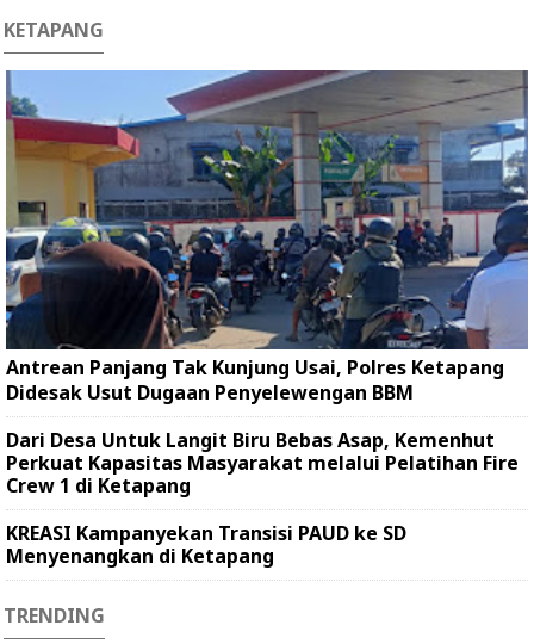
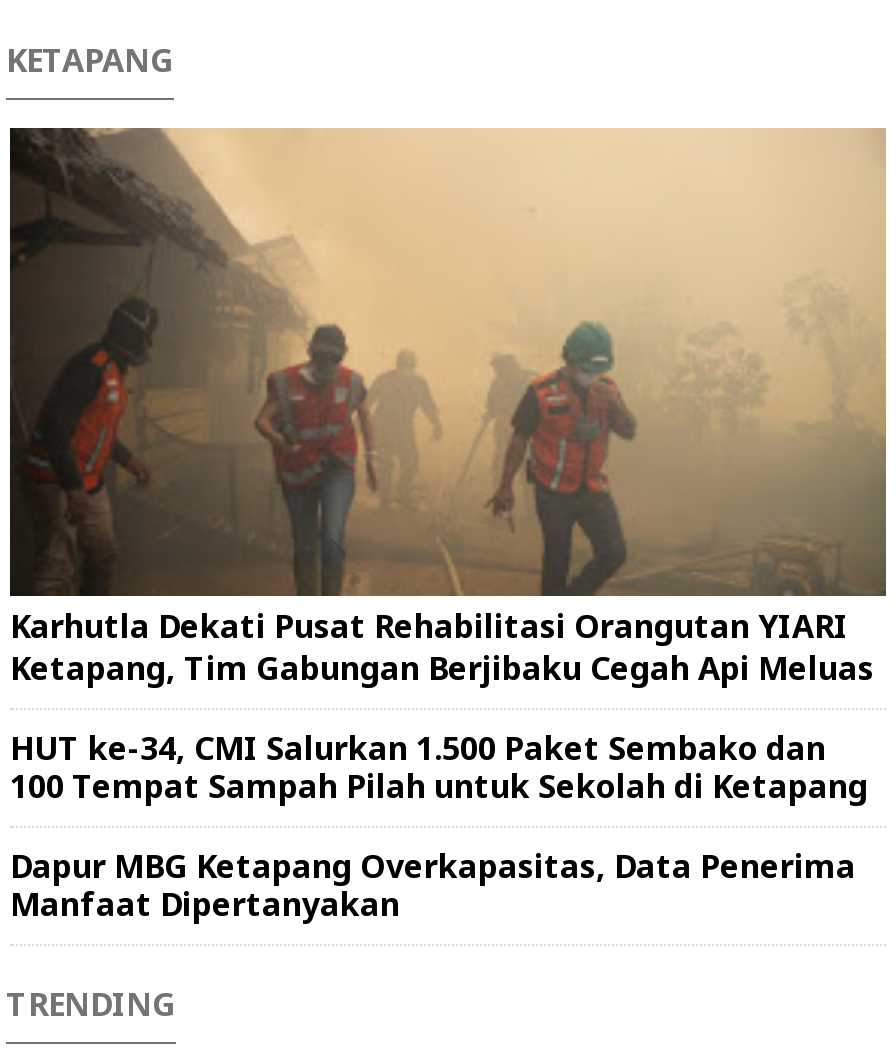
[5,69,529,406] [image] | Antrean Panjang Tak Kunjung Usai, Polres Ketapang | Didesak Usut Dugaan Penyelewengan BBM -> [8,125,888,690] [image] | Karhutla Dekati Pusat Rehabilitasi Orangutan YIARI | Ketapang, Tim Gabungan Berjibaku Cegah Api Meluas
[6,428,519,499] Dari Desa Untuk Langit Biru Bebas Asap, Kemenhut | Perkuat Kapasitas Masyarakat melalui Pelatihan Fire | Crew 1 di Ketapang -> [10,726,868,808] HUT ke-34, CMI Salurkan 1.500 Paket Sembako dan | 100 Tempat Sampah Pilah untuk Sekolah di Ketapang
[6,521,406,569] KREASI Kampanyekan Transisi PAUD ke SD | Menyenangkan di Ketapang -> [10,844,856,926] Dapur MBG Ketapang Overkapasitas, Data Penerima | Manfaat Dipertanyakan

